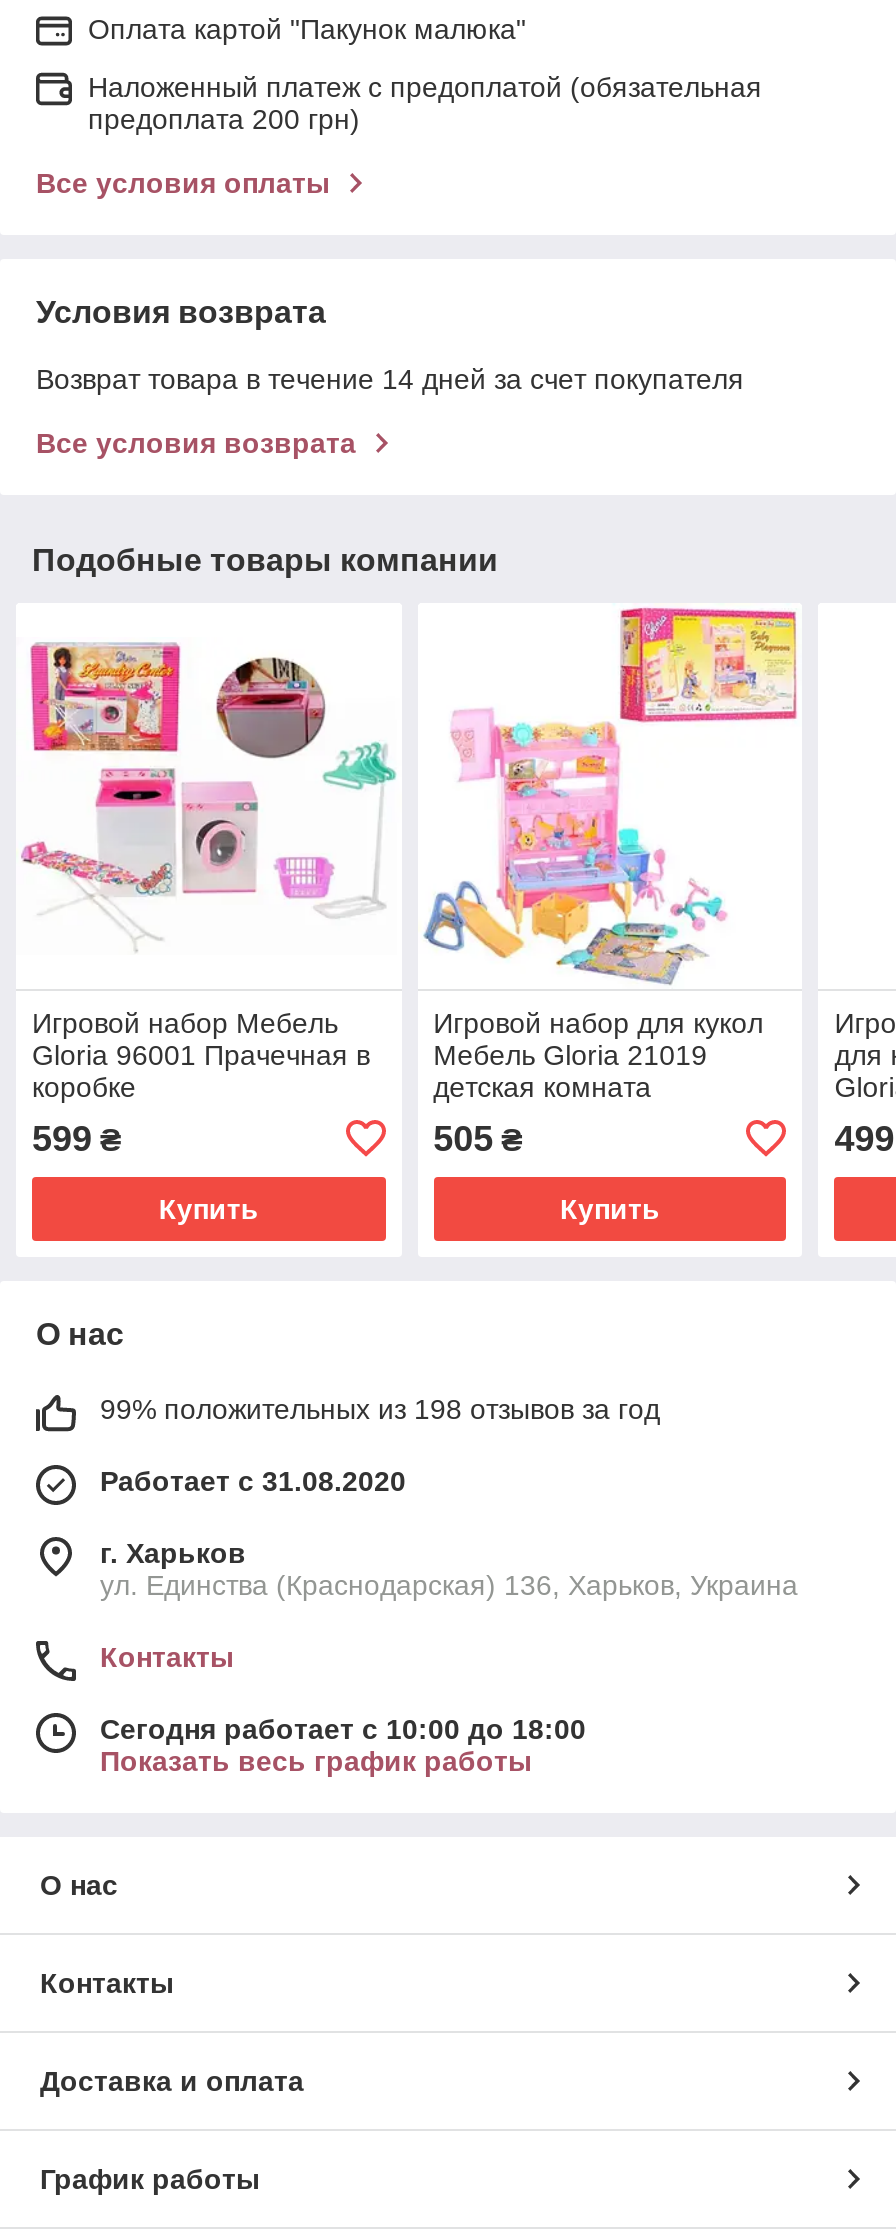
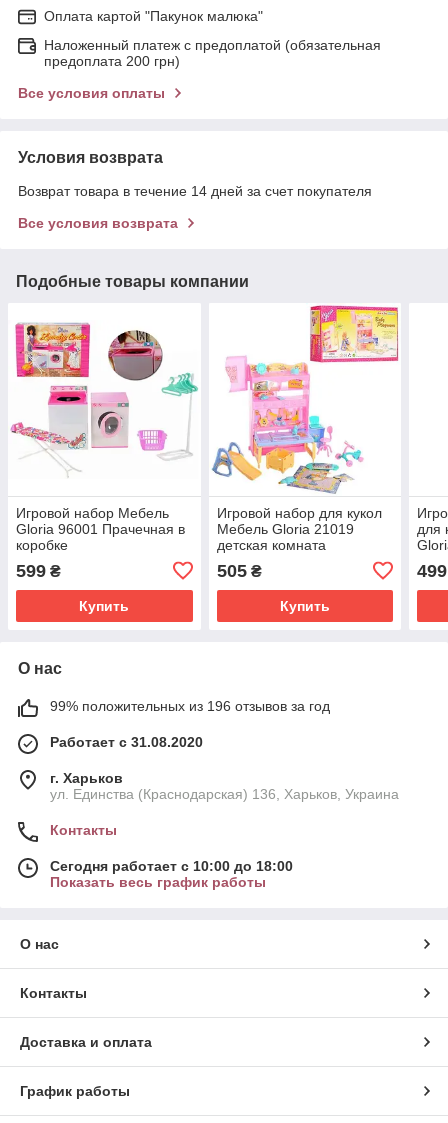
[100,1393,660,1425] 99% положительных из 198 отзывов за год -> [50,698,330,714] 99% положительных из 196 отзывов за год

